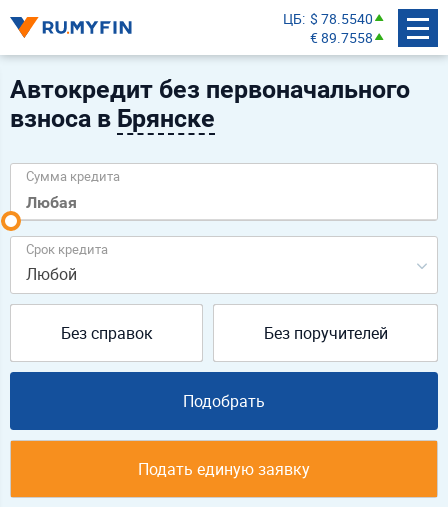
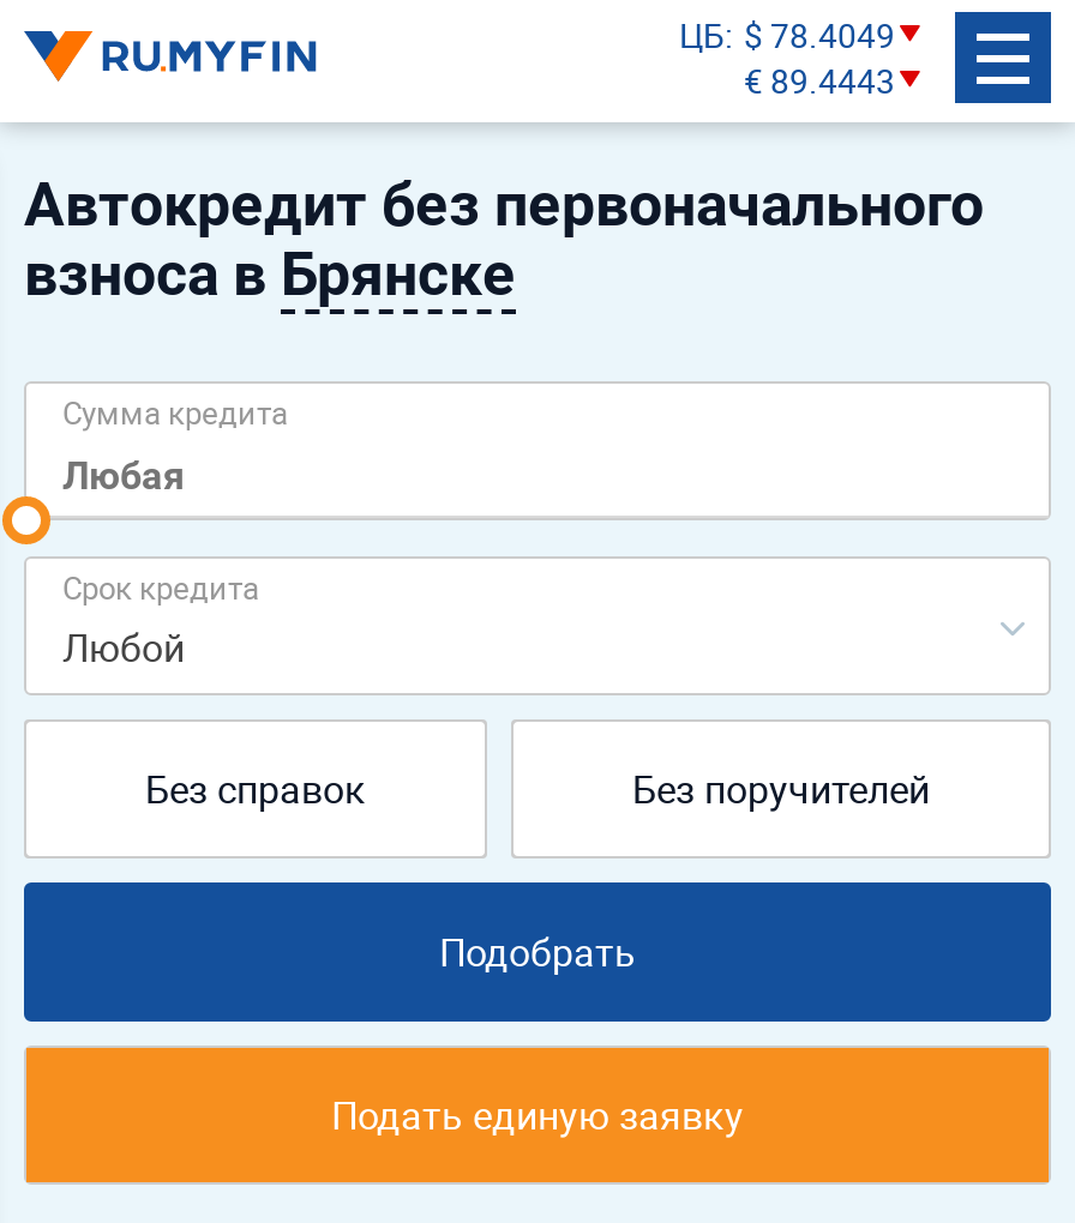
[283,8,373,27] ЦБ $ 78.5540 -> [679,11,895,56] ЦБ $ 78.4049
[310,27,373,46] € 89.7558 -> [744,56,895,102] € 89.4443

